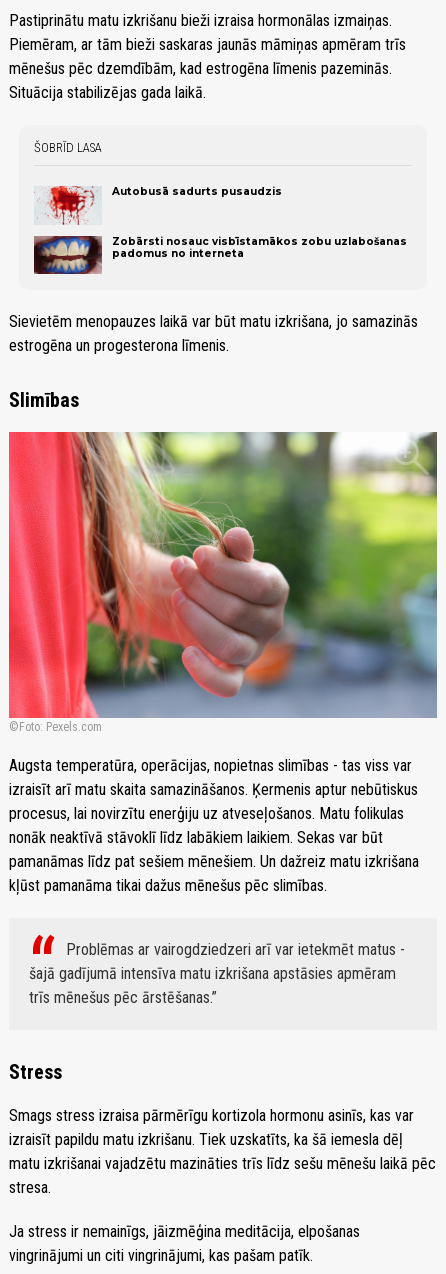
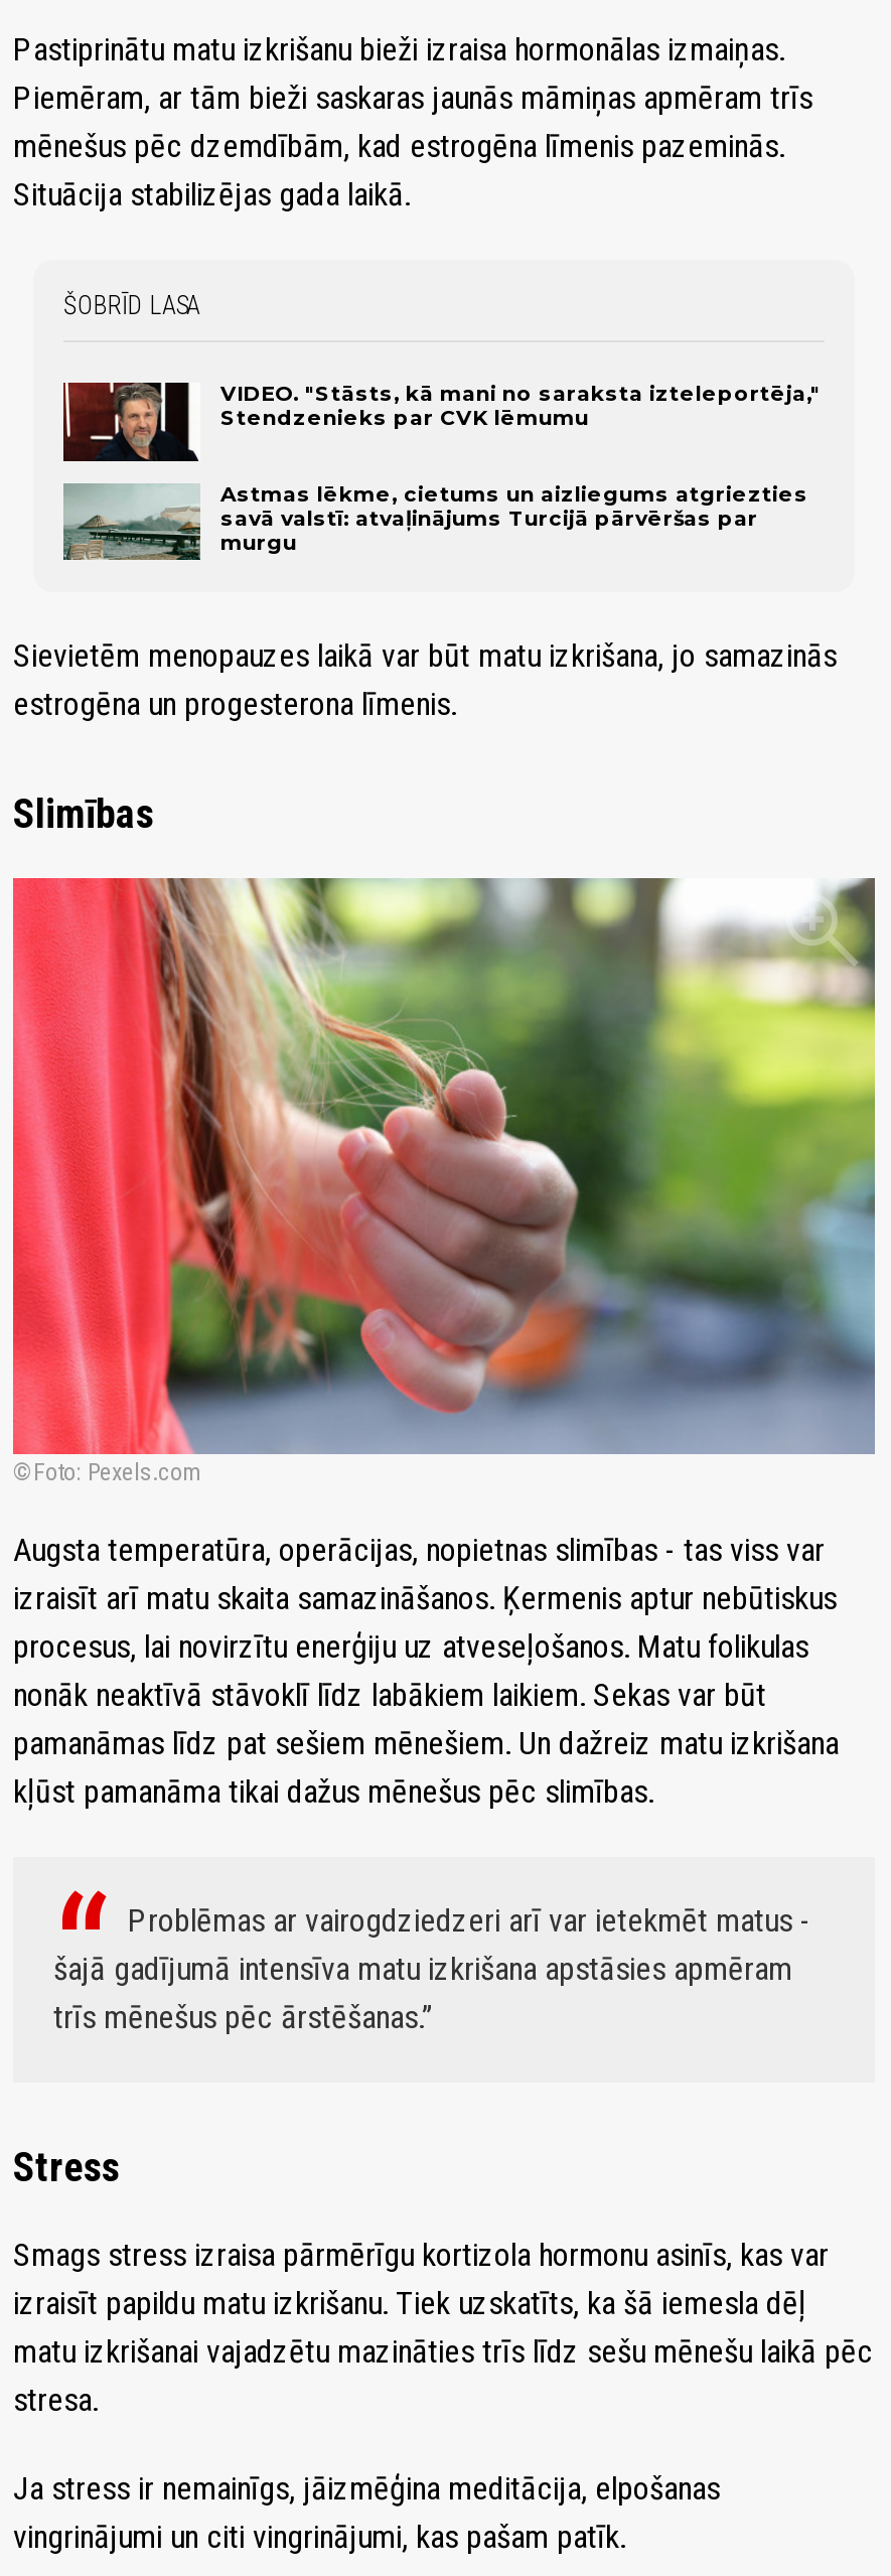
[34,185,282,225] [image] | Autobusā sadurts pusaudzis -> [61,381,821,463] [image] | VIDEO. "Stāsts, kā mani no saraksta izteleportēja," | Stendzenieks par CVK lēmumu
[33,235,407,275] [image] | Zobārsti nosauc visbīstamākos zobu uzlabošanas | padomus no interneta -> [61,481,808,562] [image] | Astmas lēkme, cietums un aizliegums atgriezties | savā valstī: atvaļinājums Turcijā pārvēršas par | murgu

